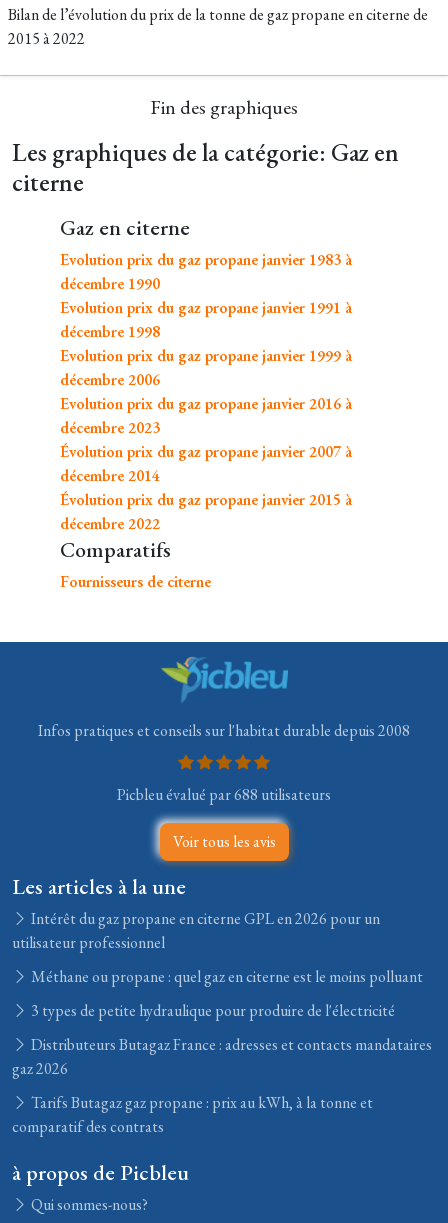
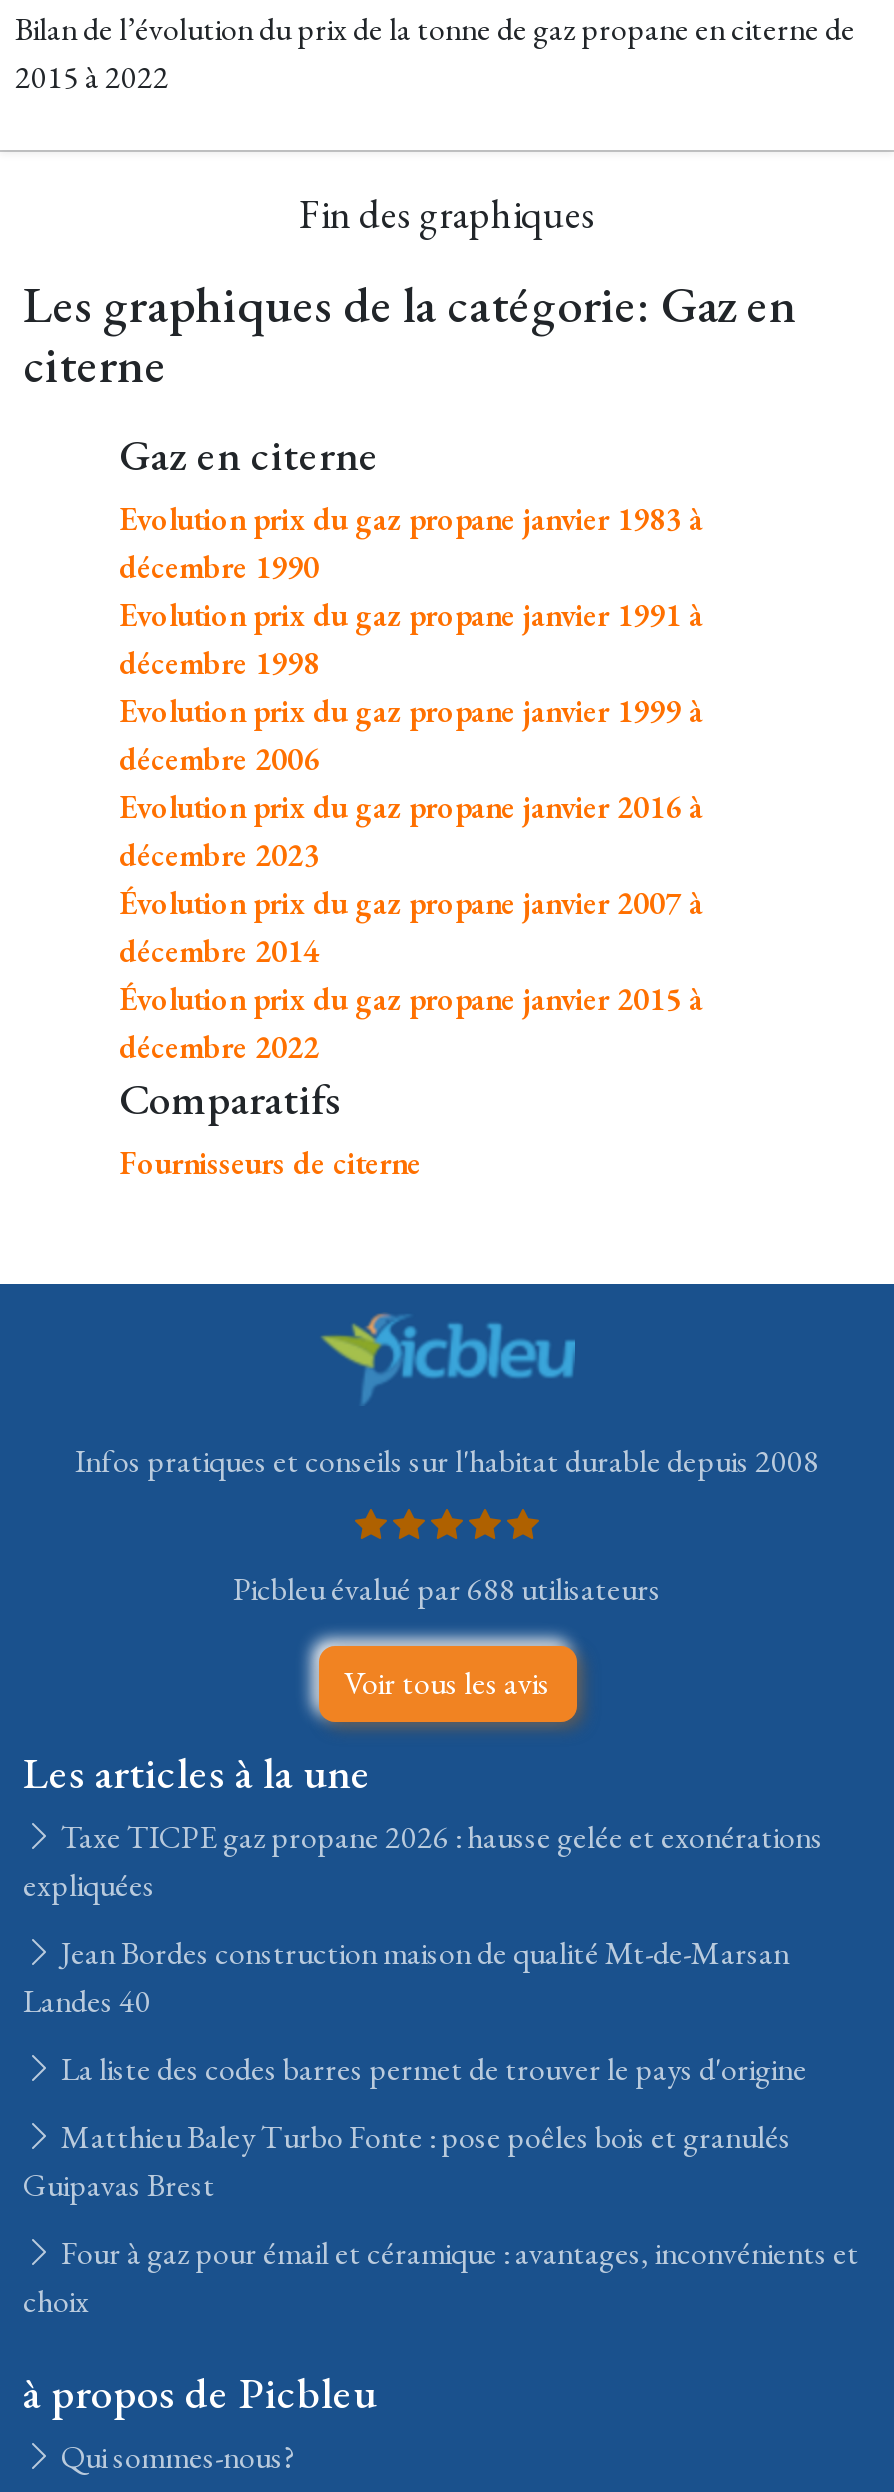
[12,908,380,953] Intérêt du gaz propane en citerne GPL en 2026 pour un | utilisateur professionnel -> [23,1816,823,1906] Taxe TICPE gaz propane 2026 : hausse gelée et exonérations | expliquées
[28,966,423,987] Méthane ou propane : quel gaz en citerne est le moins polluant -> [23,1932,789,2022] Jean Bordes construction maison de qualité Mt-de-Marsan | Landes 40
[28,1000,395,1021] 3 types de petite hydraulique pour produire de l'électricité -> [55,2048,807,2090] La liste des codes barres permet de trouver le pays d'origine
[12,1034,432,1079] Distributeurs Butagaz France : adresses et contacts mandataires | gaz 2026 -> [23,2116,791,2206] Matthieu Baley Turbo Fonte : pose poêles bois et granulés | Guipavas Brest
[12,1092,373,1137] Tarifs Butagaz gaz propane : prix au kWh, à la tonne et | comparatif des contrats -> [23,2232,859,2322] Four à gaz pour émail et céramique : avantages, inconvénients et | choix

